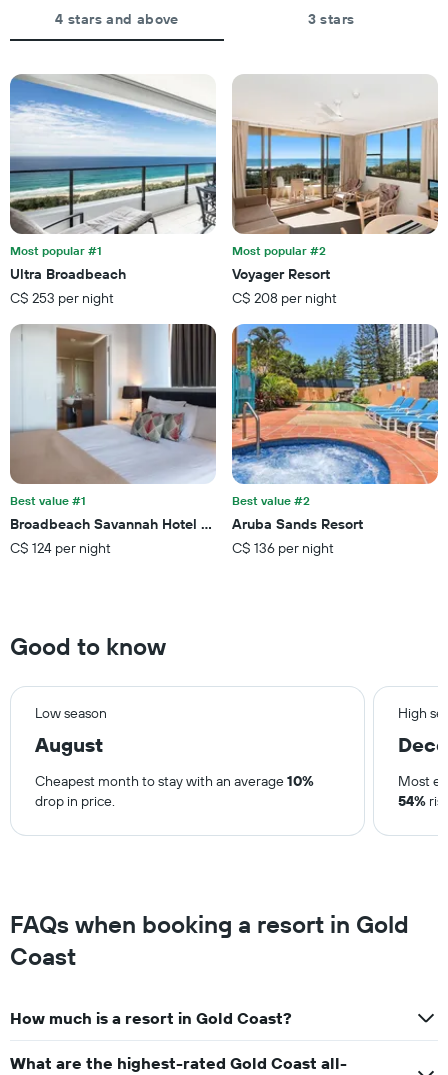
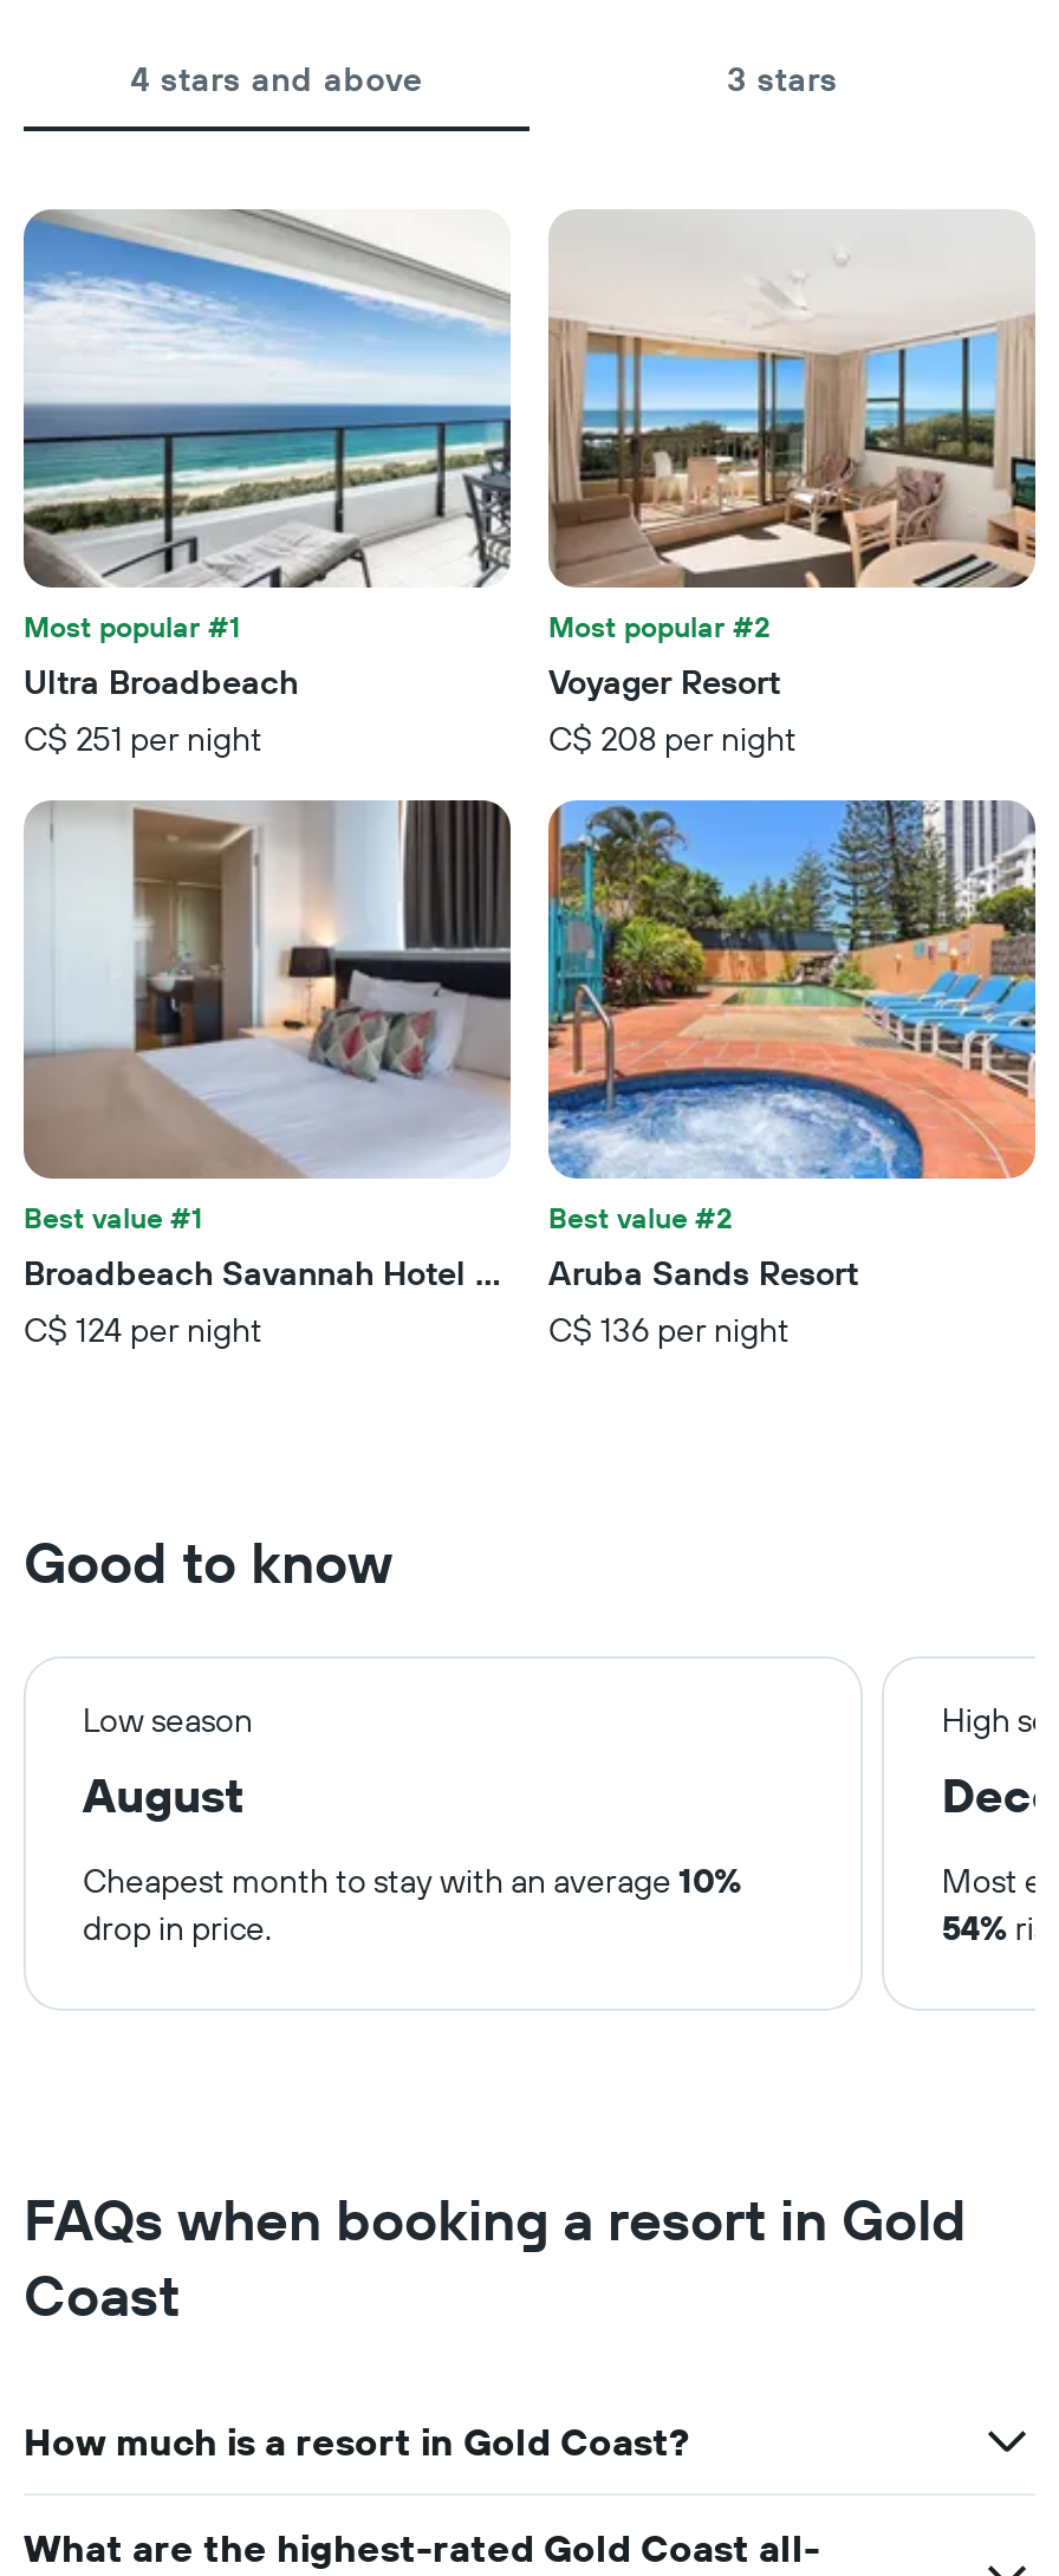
[10,289,114,307] C$ 253 per night -> [24,718,262,760] C$ 251 per night

